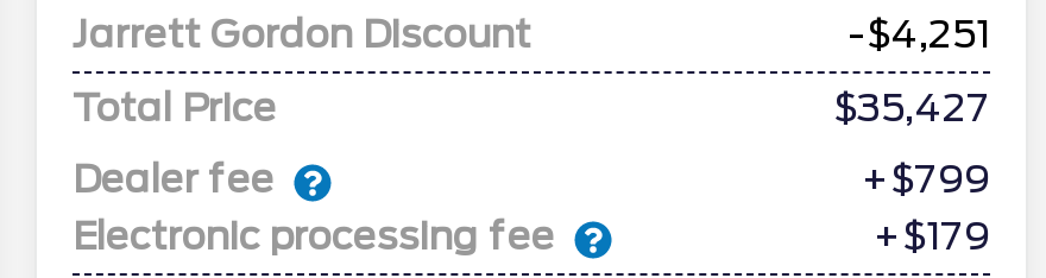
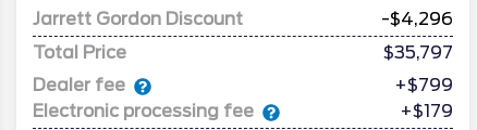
[847,13,990,58] -$4,251 -> [381,9,453,30] -$4,296
[833,86,990,132] $35,427 -> [383,43,453,63] $35,797

